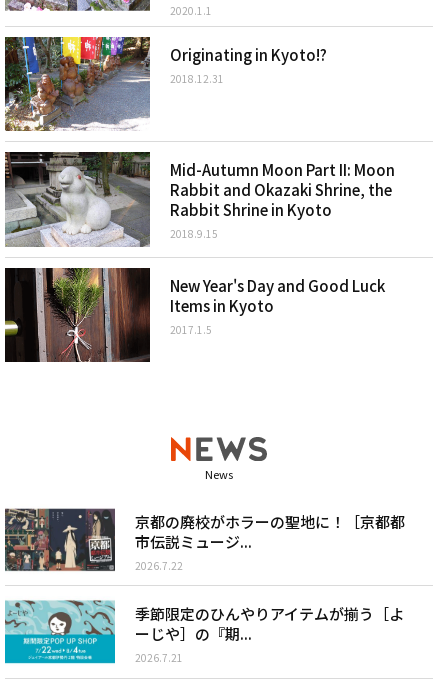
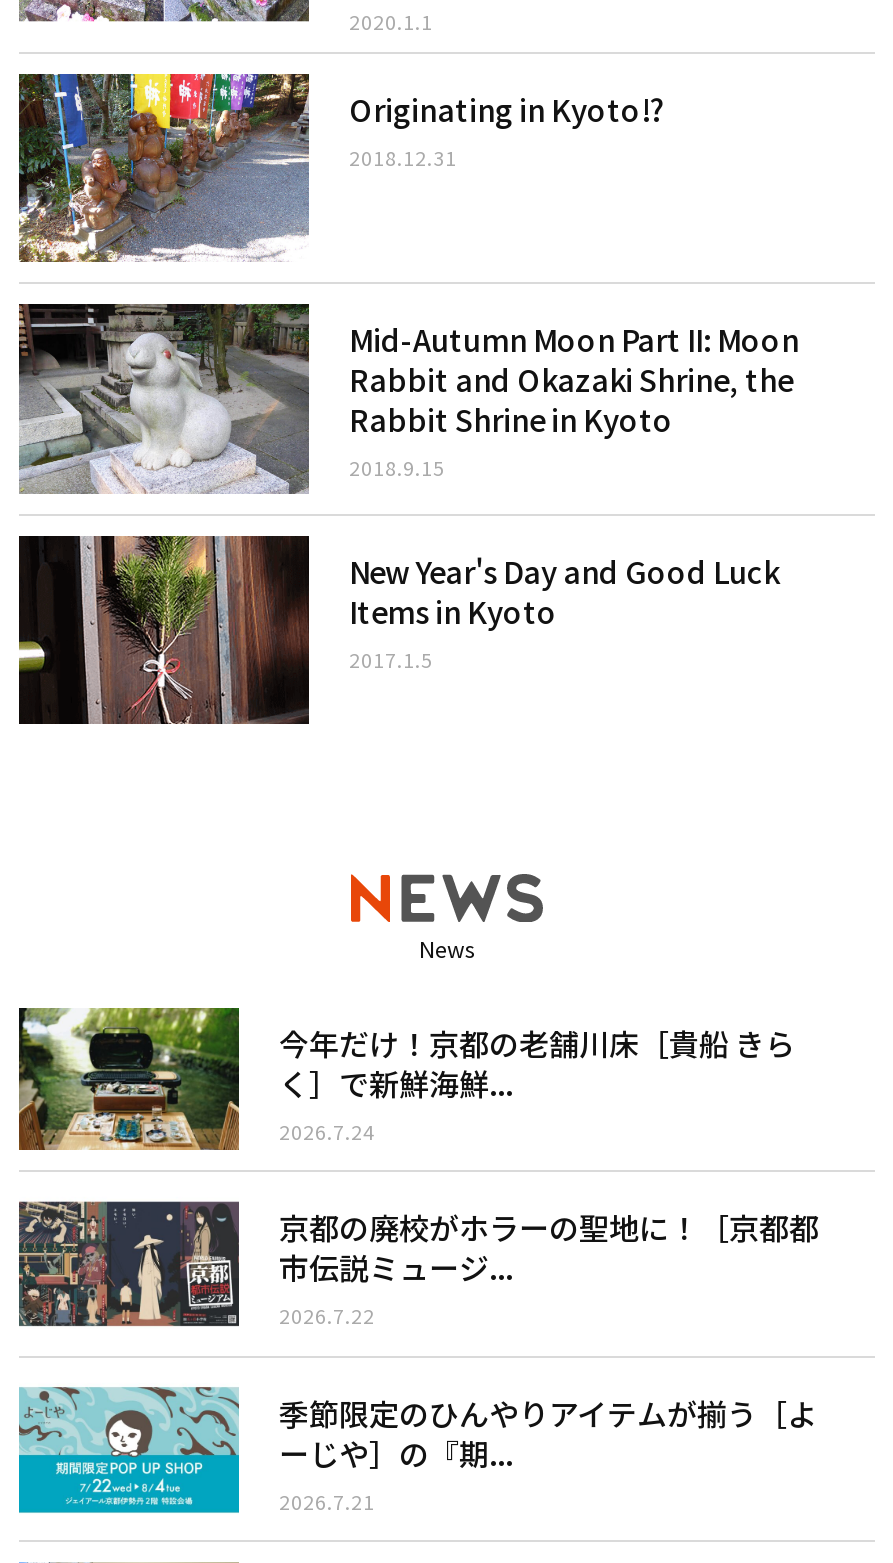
none -> [17,1006,795,1154] [image] | 今年だけ！京都の老舗川床［貴船 きら | く］で新鮮海鮮... | 2026.7.24

